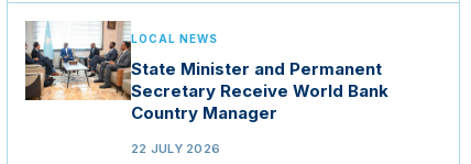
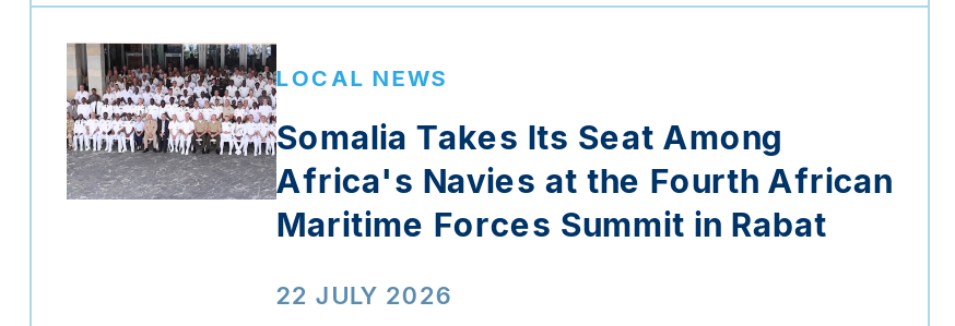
[24,21,388,124] [image] | State Minister and Permanent | Secretary Receive World Bank | Country Manager -> [64,40,892,246] [image] | Somalia Takes Its Seat Among | Africa's Navies at the Fourth African | Maritime Forces Summit in Rabat

